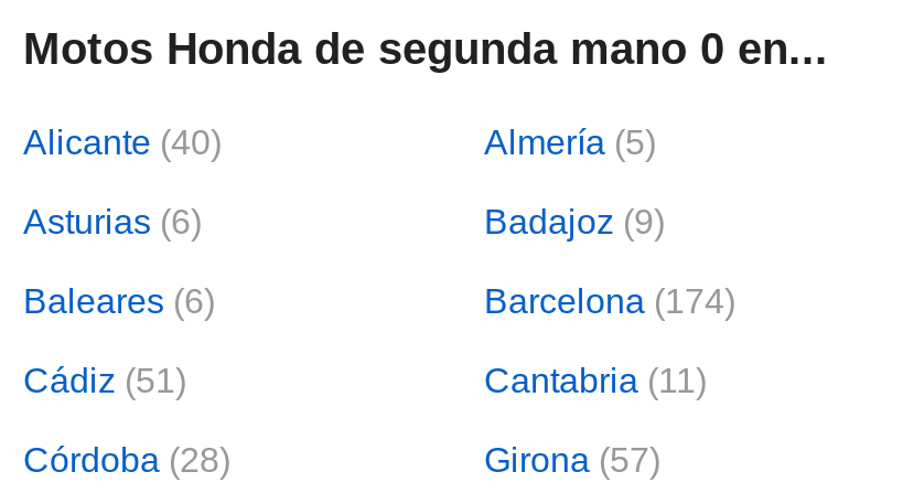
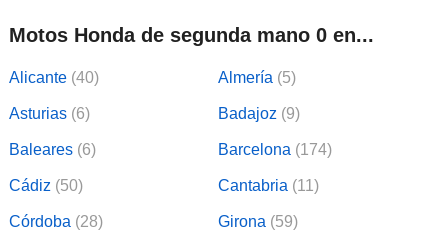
[23,362,186,399] Cádiz (51) -> [9,177,83,194] Cádiz (50)
[484,441,660,478] Girona (57) -> [218,213,298,230] Girona (59)

